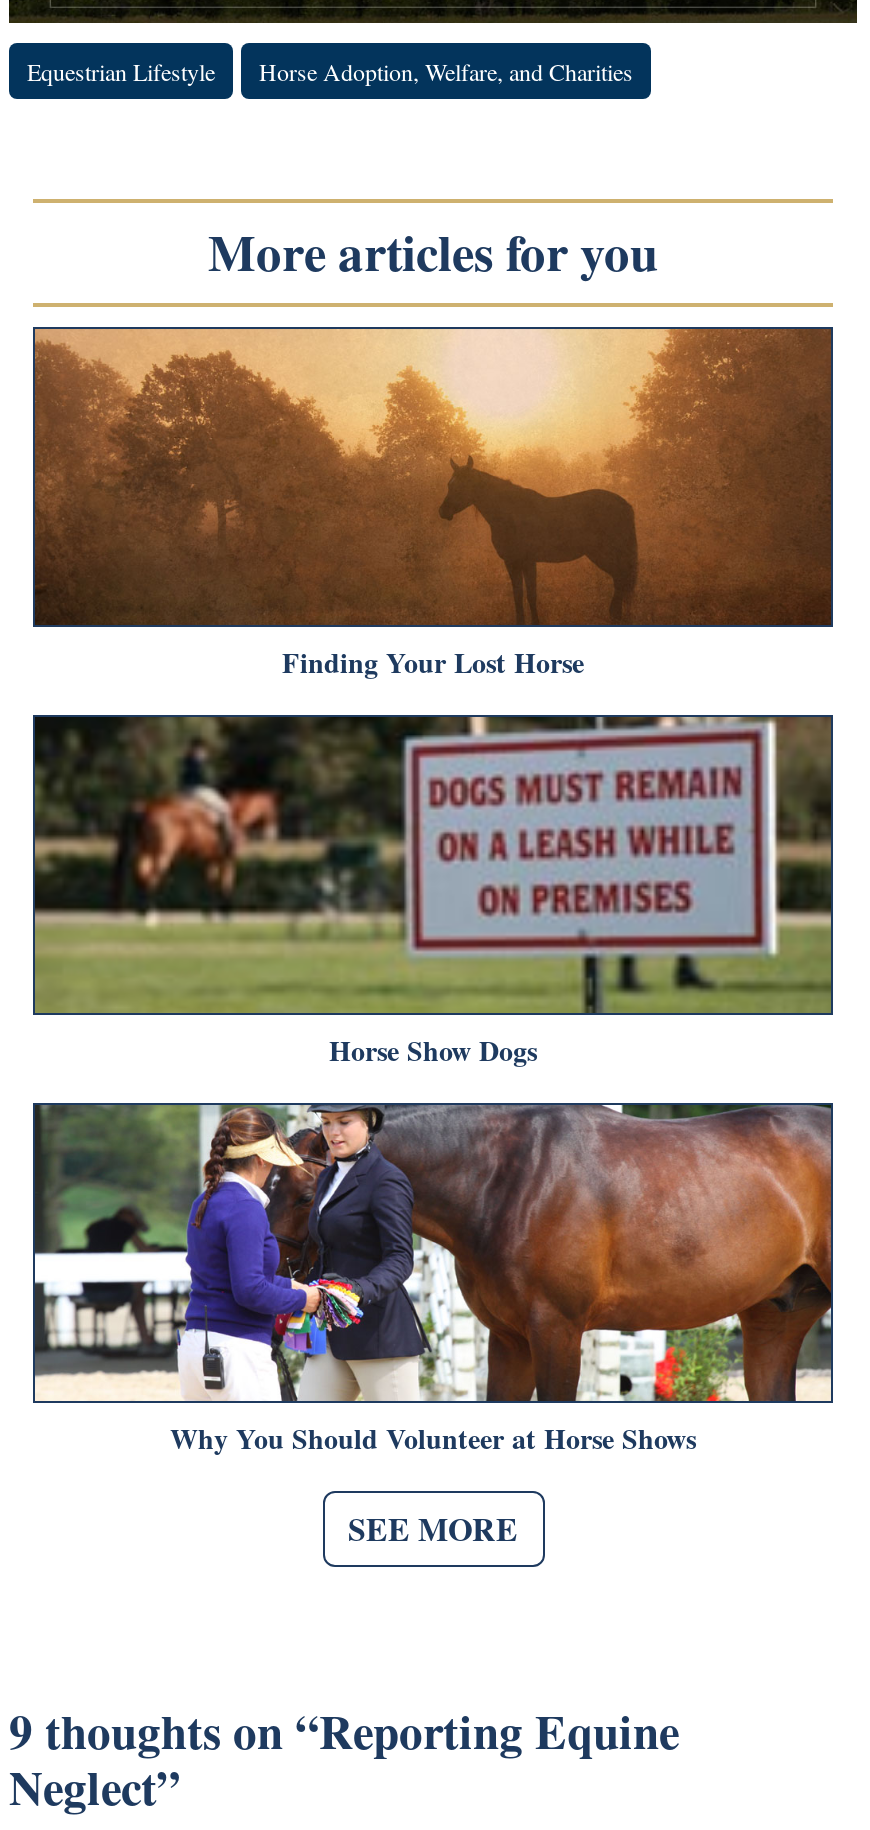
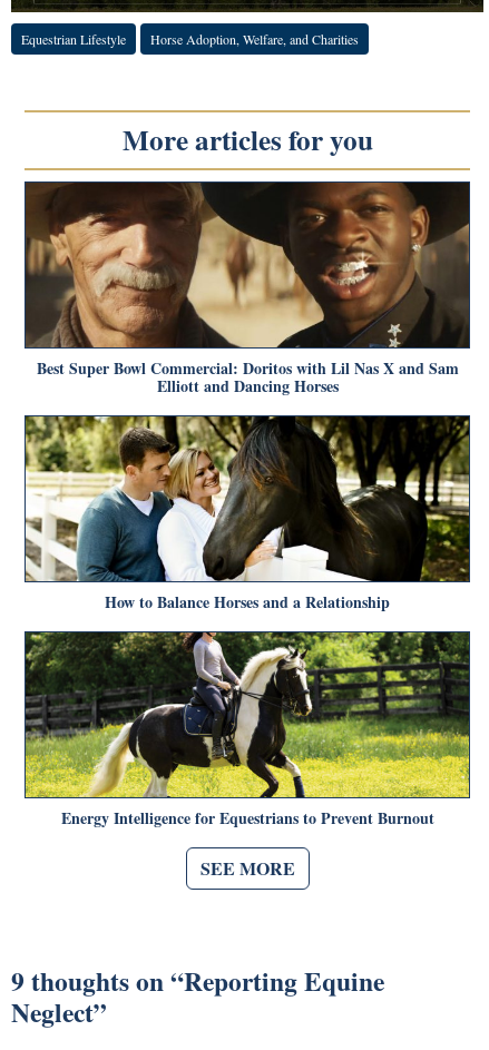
[33,326,831,682] [image] | Finding Your Lost Horse -> [25,180,469,398] [image] | Best Super Bowl Commercial: Doritos with Lil Nas X and Sam | Elliott and Dancing Horses
[33,714,833,1070] [image] | Horse Show Dogs -> [25,414,470,614] [image] | How to Balance Horses and a Relationship
[33,1102,833,1458] [image] | Why You Should Volunteer at Horse Shows -> [25,630,470,830] [image] | Energy Intelligence for Equestrians to Prevent Burnout

